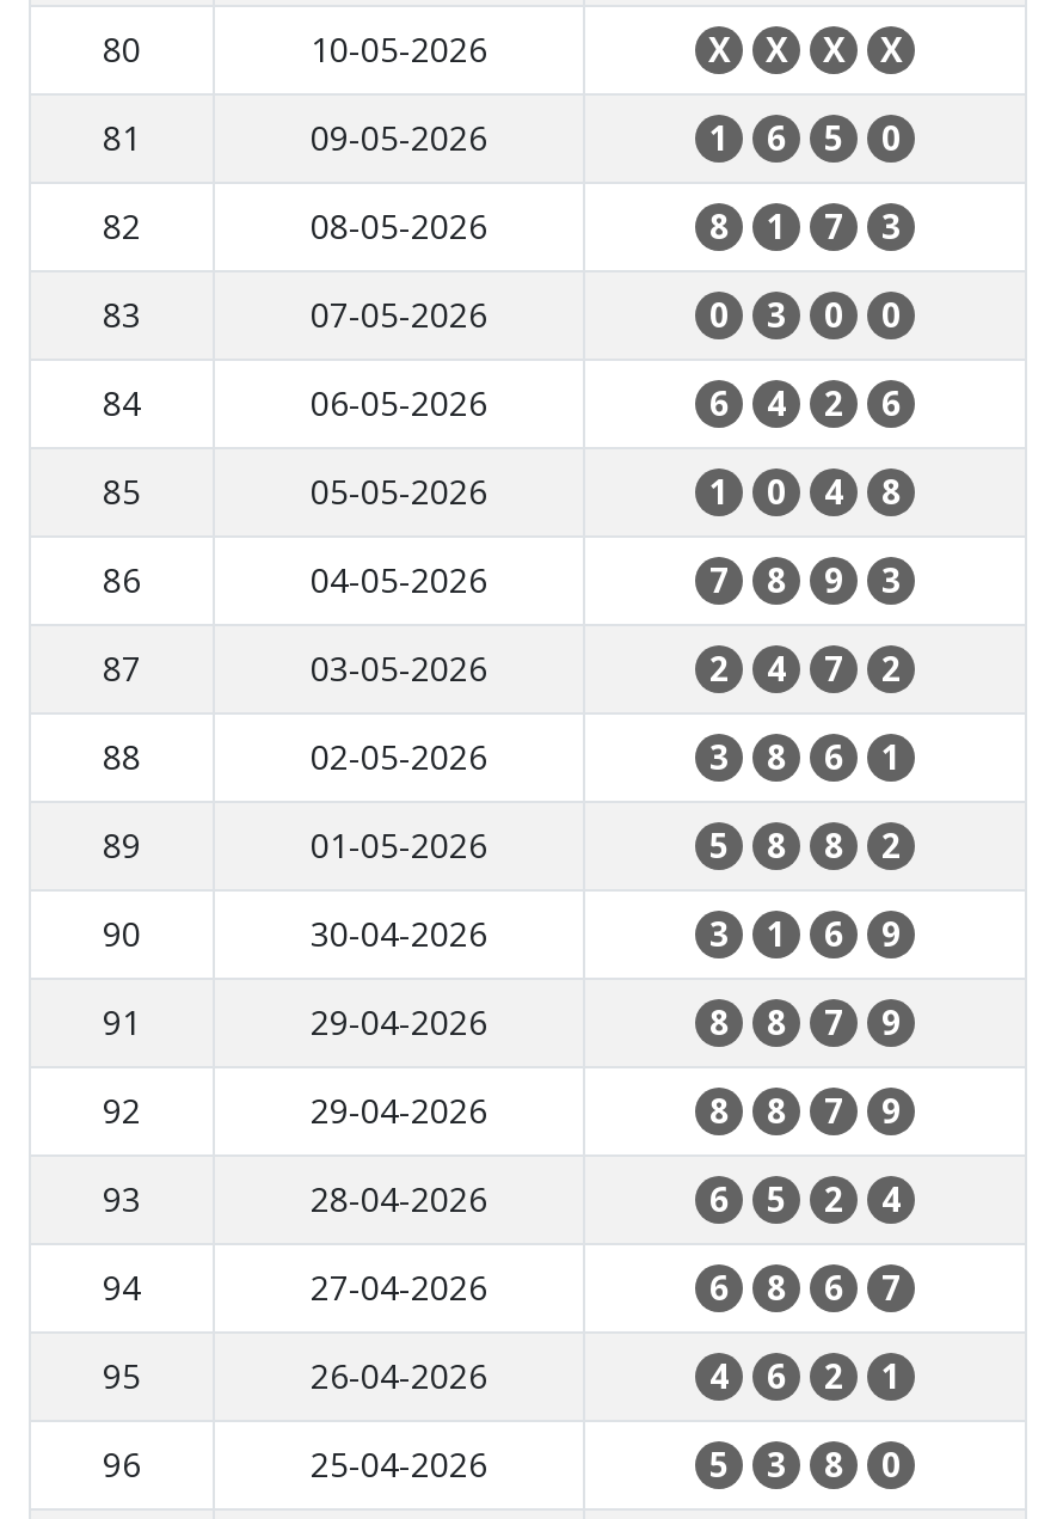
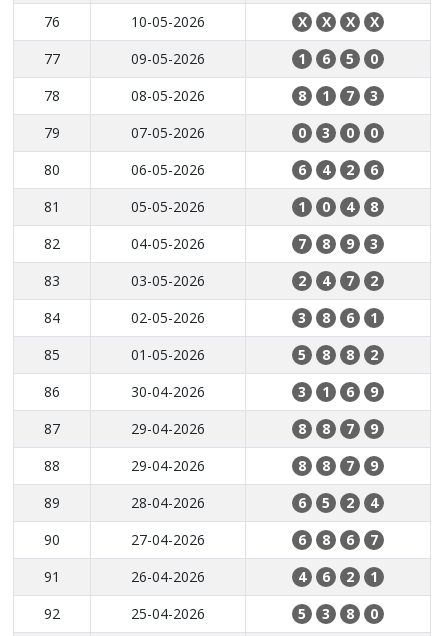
[103,26,141,72] 80 -> [44,12,60,31] 76
[103,115,141,160] 81 -> [44,49,60,68] 77
[103,203,141,249] 82 -> [44,86,60,105] 78
[103,292,141,337] 83 -> [44,123,60,142] 79
[103,380,141,425] 84 -> [44,160,60,179] 80
[103,468,141,514] 85 -> [44,197,60,216] 81
[103,557,141,602] 86 -> [44,234,60,253] 82
[103,645,141,691] 87 -> [44,271,60,290] 83
[103,734,141,779] 88 -> [44,308,60,327] 84
[103,822,141,868] 89 -> [44,345,60,364] 85
[103,911,141,956] 90 -> [44,382,60,401] 86
[103,999,141,1045] 91 -> [44,419,60,438] 87
[103,1088,141,1133] 92 -> [44,456,60,475] 88
[103,1176,141,1221] 93 -> [44,493,60,512] 89
[103,1264,141,1310] 94 -> [44,530,60,549] 90
[103,1353,141,1398] 95 -> [44,567,60,586] 91
[103,1441,141,1487] 96 -> [44,604,60,623] 92

